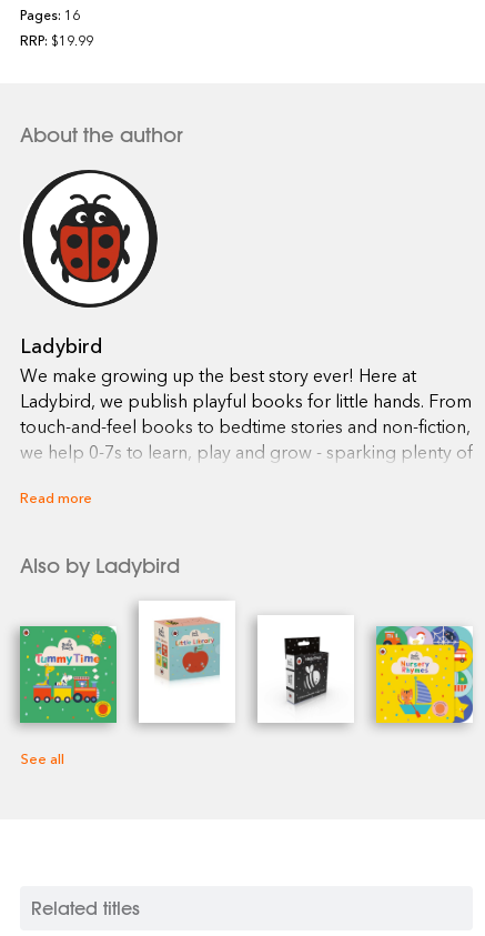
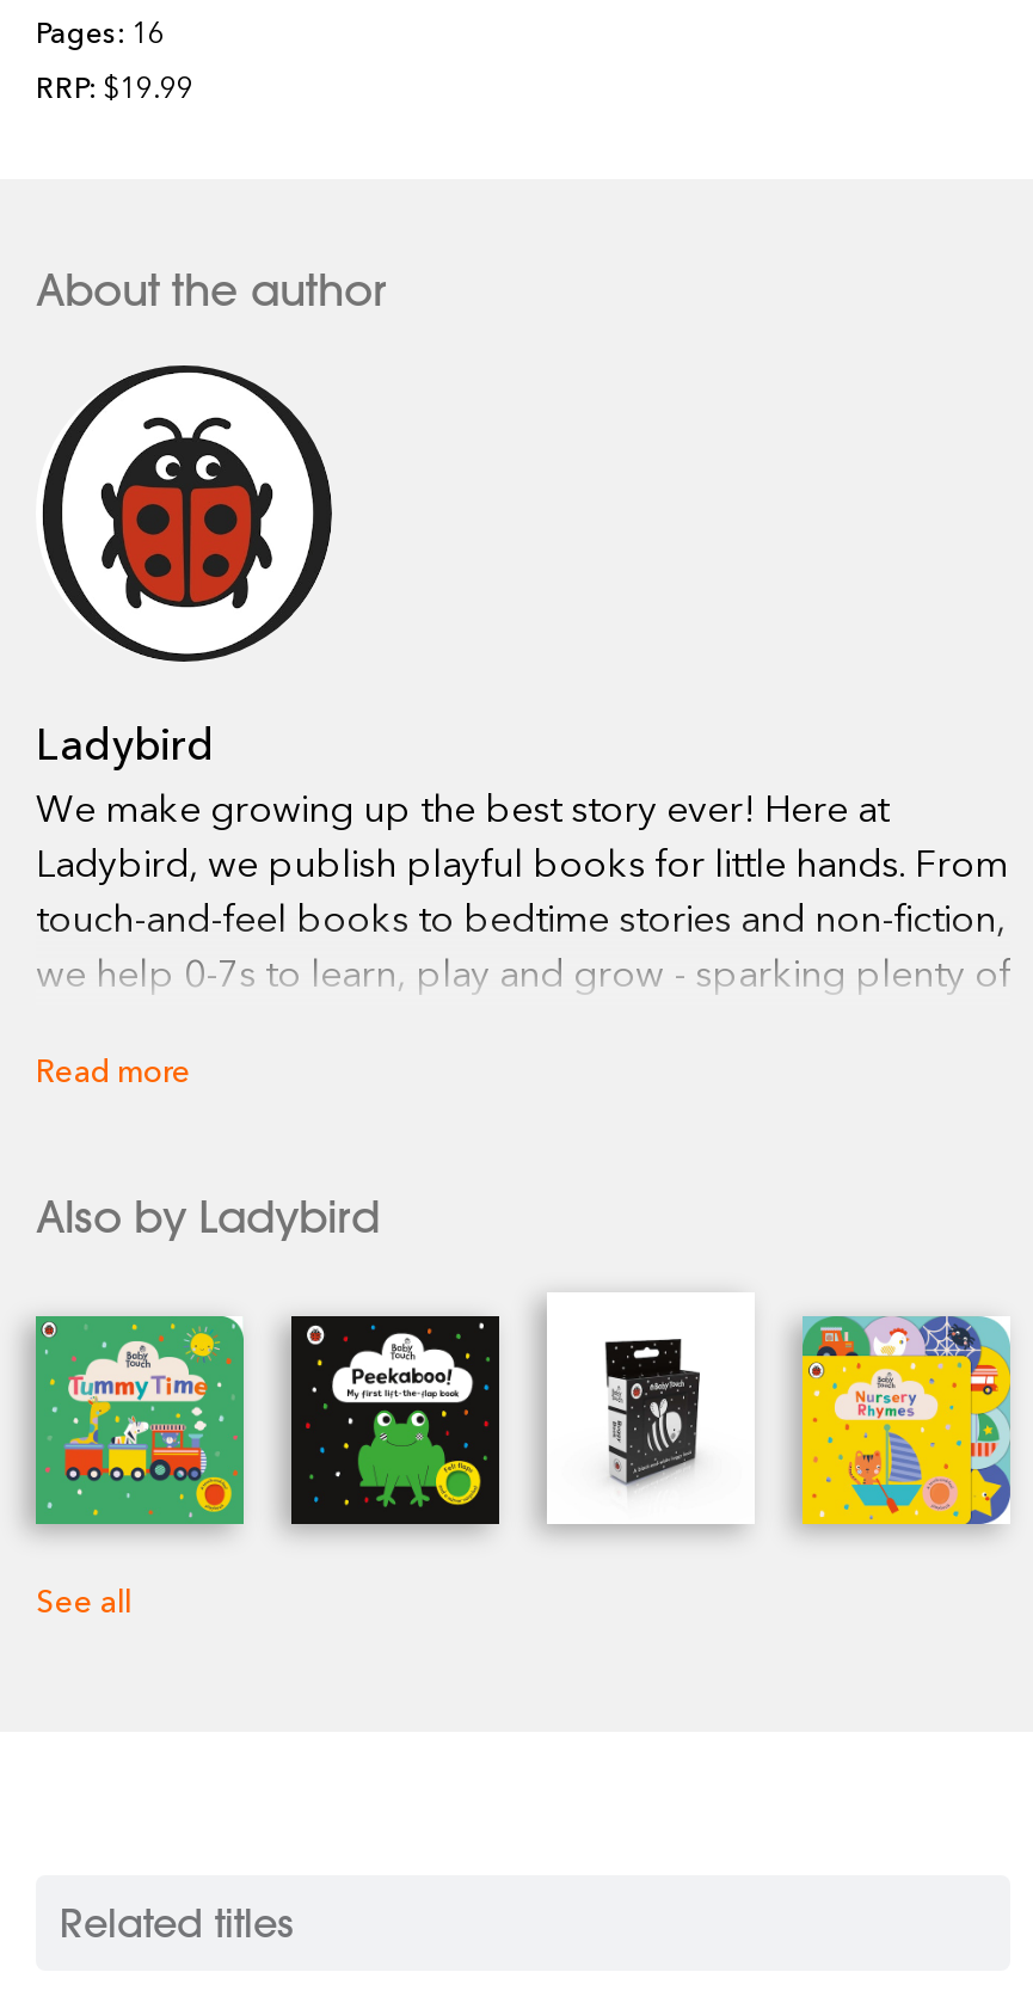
[139,617,235,716] [image] -> [289,1311,502,1526] [image]

